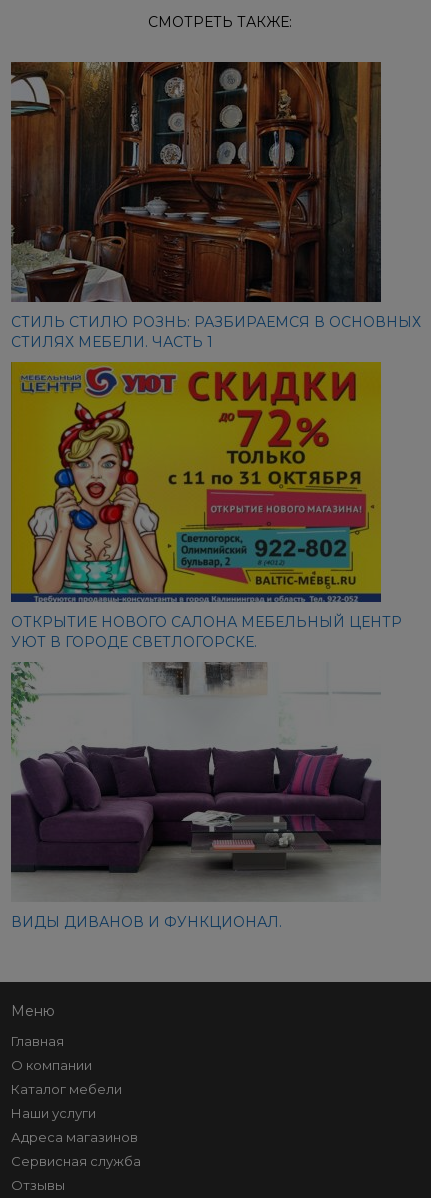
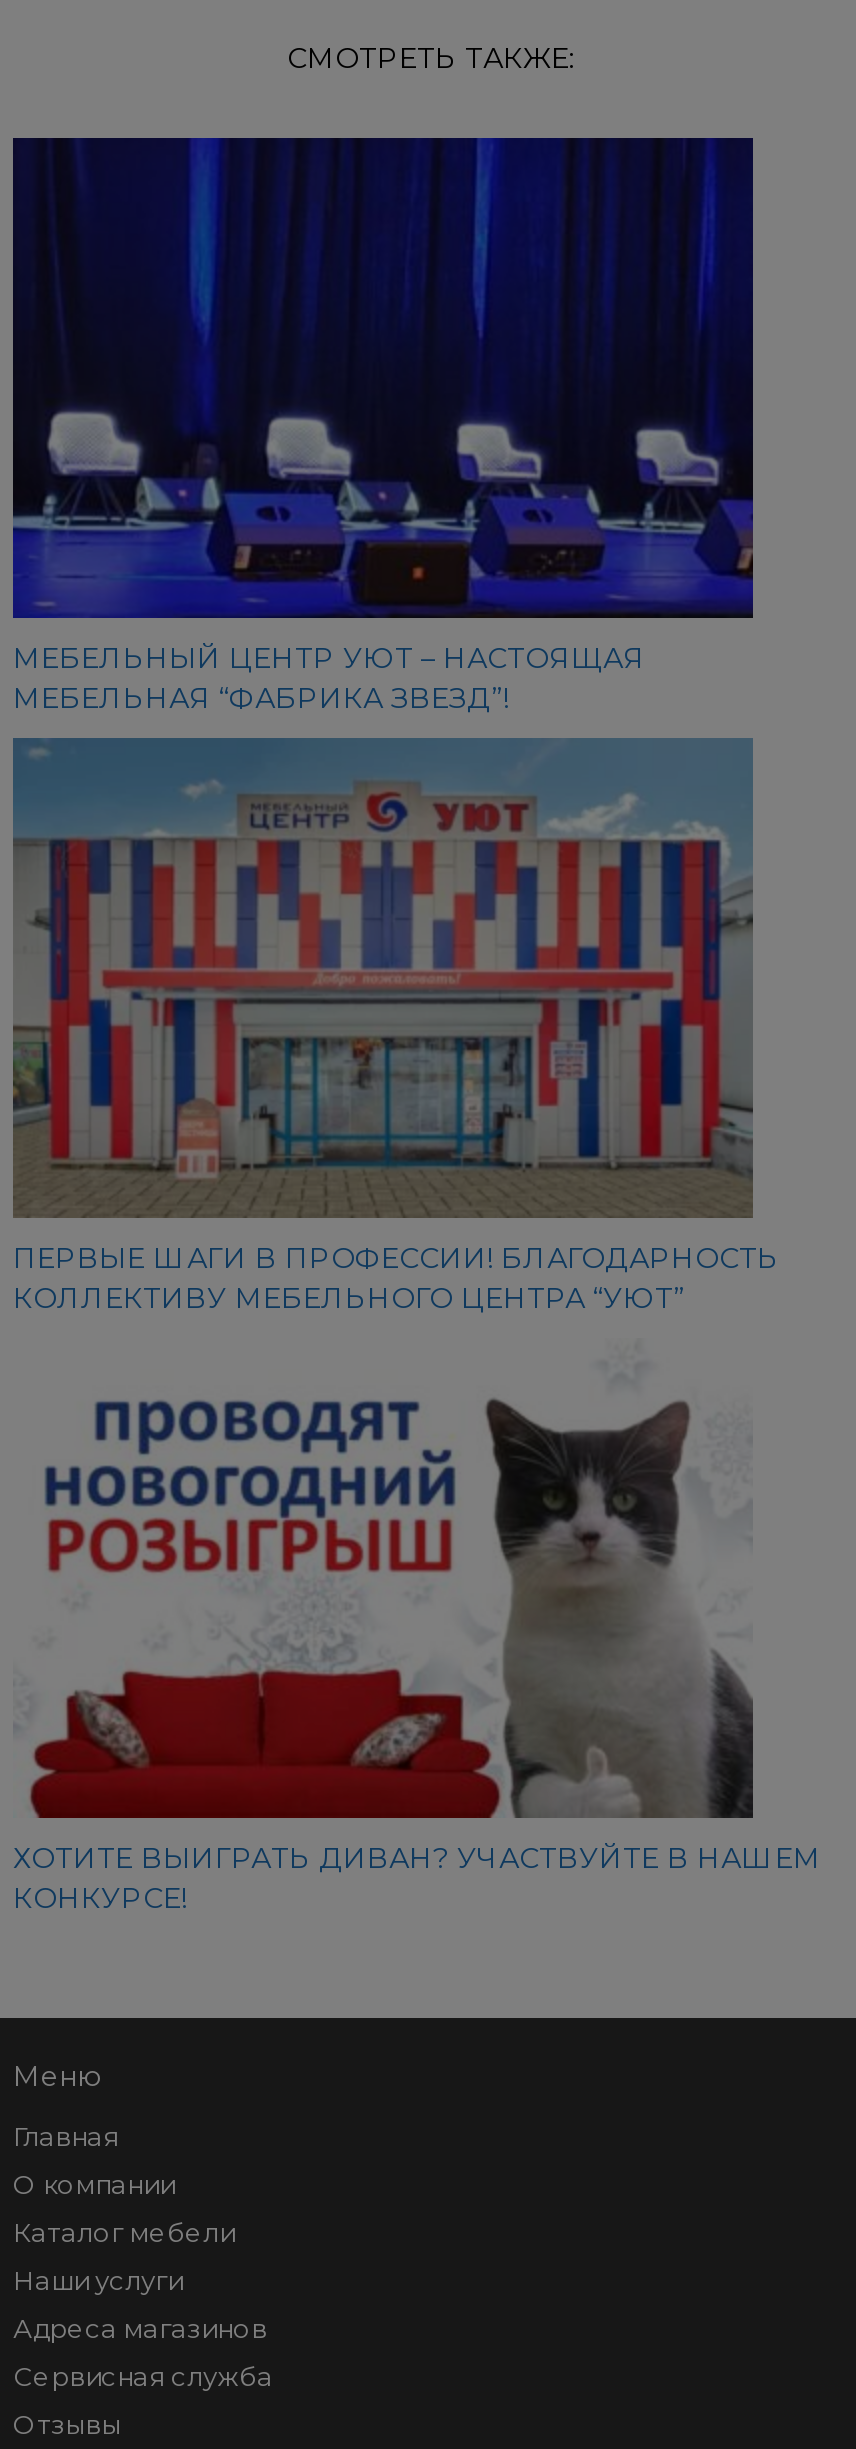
[10,61,421,351] [image] | СТИЛЬ СТИЛЮ РОЗНЬ: РАЗБИРАЕМСЯ В ОСНОВНЫХ | СТИЛЯХ МЕБЕЛИ. ЧАСТЬ 1 -> [11,136,755,717] [image] | МЕБЕЛЬНЫЙ ЦЕНТР УЮТ – НАСТОЯЩАЯ | МЕБЕЛЬНАЯ “ФАБРИКА ЗВЕЗД”!
[10,361,402,651] [image] | ОТКРЫТИЕ НОВОГО САЛОНА МЕБЕЛЬНЫЙ ЦЕНТР | УЮТ В ГОРОДЕ СВЕТЛОГОРСКЕ. -> [11,736,779,1317] [image] | ПЕРВЫЕ ШАГИ В ПРОФЕССИИ! БЛАГОДАРНОСТЬ | КОЛЛЕКТИВУ МЕБЕЛЬНОГО ЦЕНТРА “УЮТ”
[10,661,382,931] [image] | ВИДЫ ДИВАНОВ И ФУНКЦИОНАЛ. -> [13,1374,821,1917] [image] | ХОТИТЕ ВЫИГРАТЬ ДИВАН? УЧАСТВУЙТЕ В НАШЕМ | КОНКУРСЕ!

